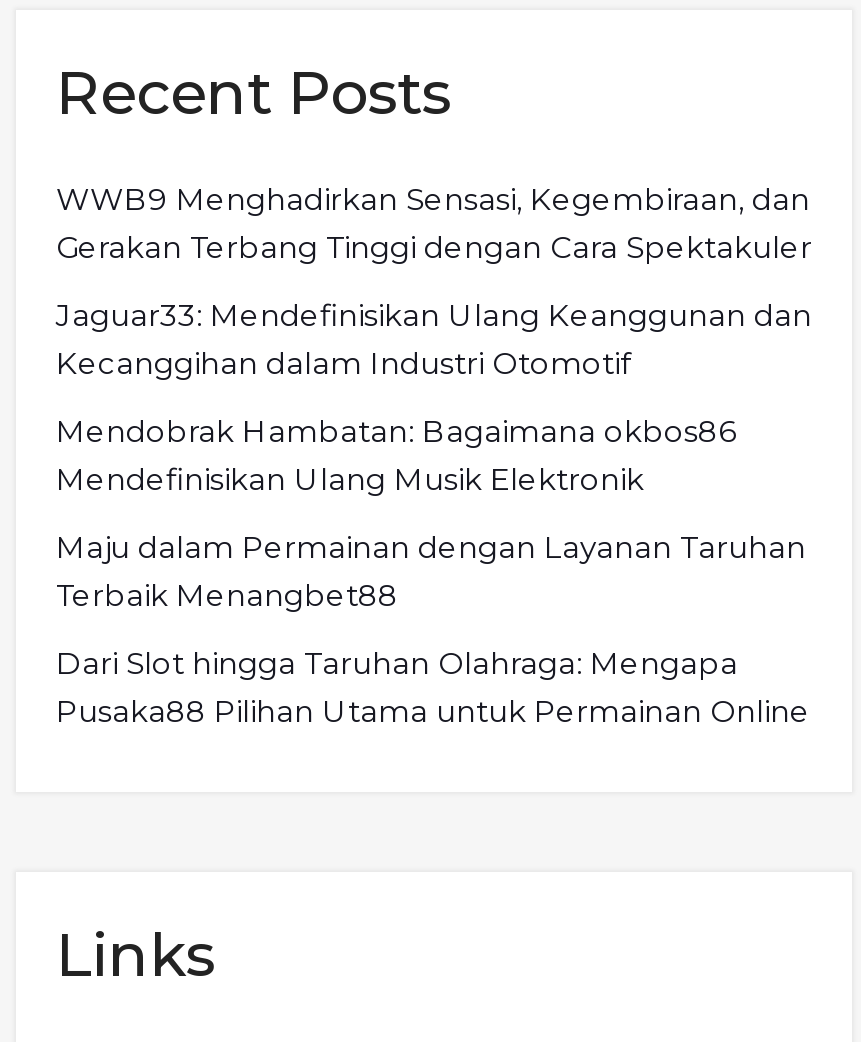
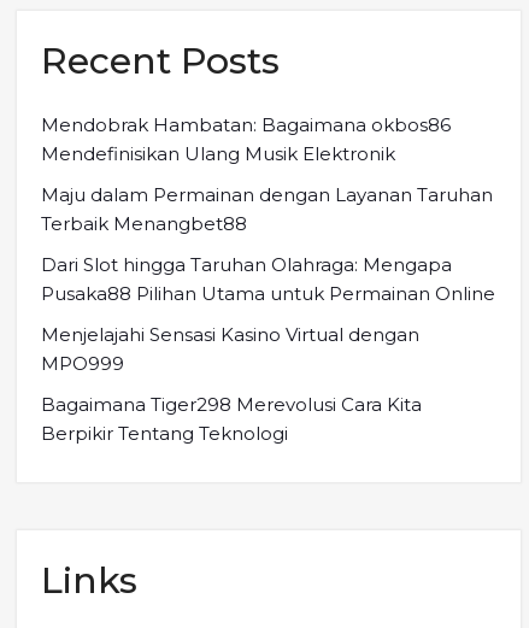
[56,180,812,382] WWB9 Menghadirkan Sensasi, Kegembiraan, dan | Gerakan Terbang Tinggi dengan Cara Spektakuler | Jaguar33: Mendefinisikan Ulang Keanggunan dan | Kecanggihan dalam Industri Otomotif -> none
moved [56,412,810,730] -> [41,113,495,305]: Mendobrak Hambatan: Bagaimana okbos86 | Mendefinisikan Ulang Musik Elektronik | Maju dalam Permainan dengan Layanan Taruhan | Terbaik Menangbet88 | Dari Slot hingga Taruhan Olahraga: Mengapa | Pusaka88 Pilihan Utama untuk Permainan Online
none -> [41,323,422,445] Menjelajahi Sensasi Kasino Virtual dengan | MPO999 | Bagaimana Tiger298 Merevolusi Cara Kita | Berpikir Tentang Teknologi

